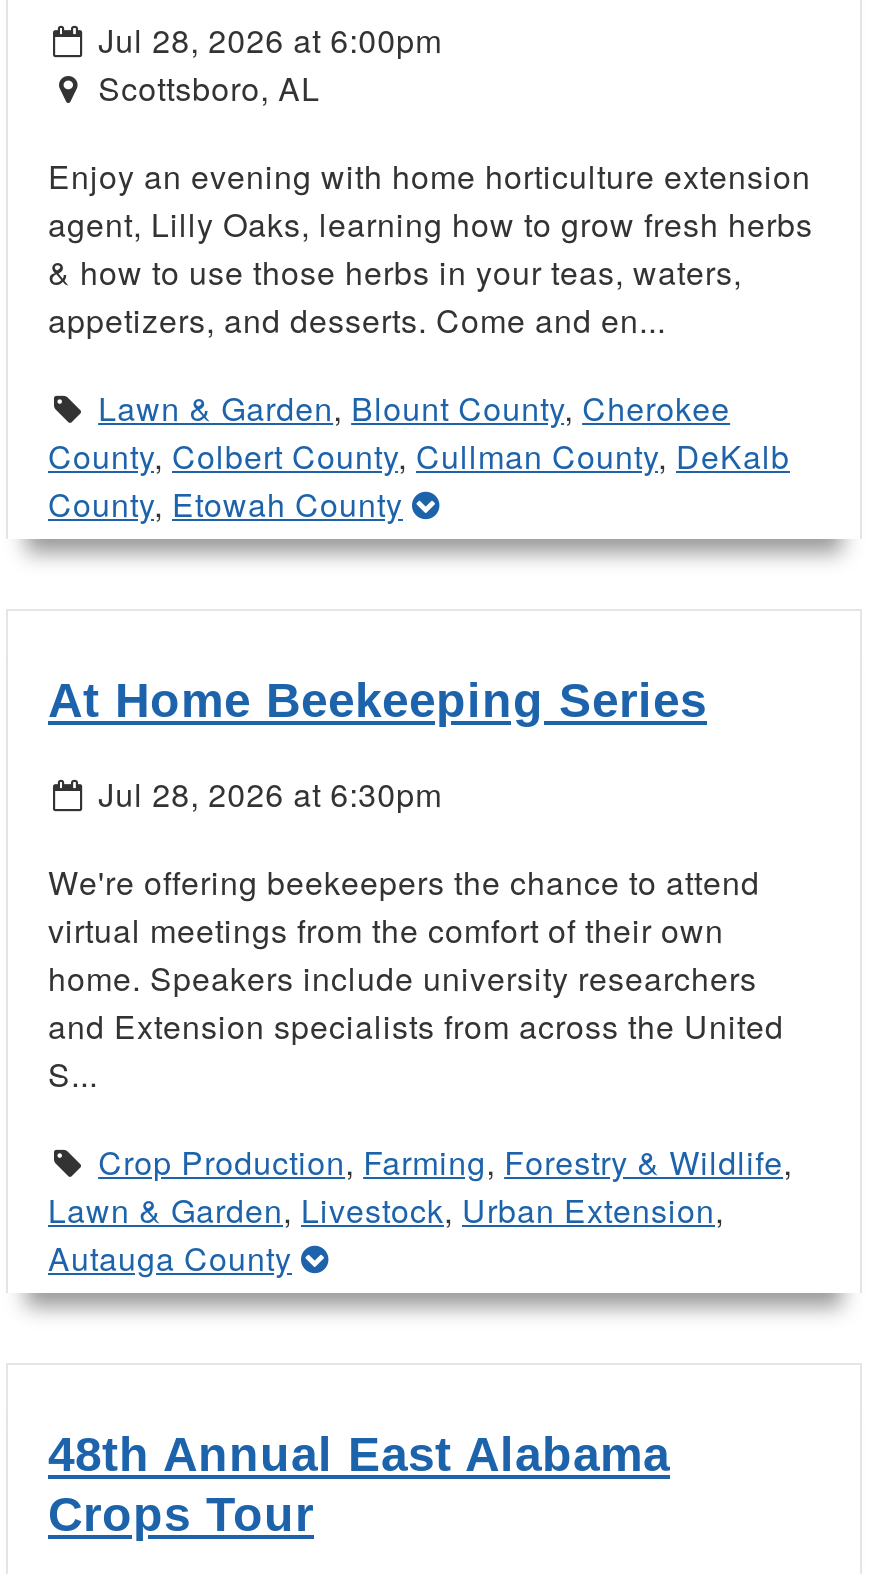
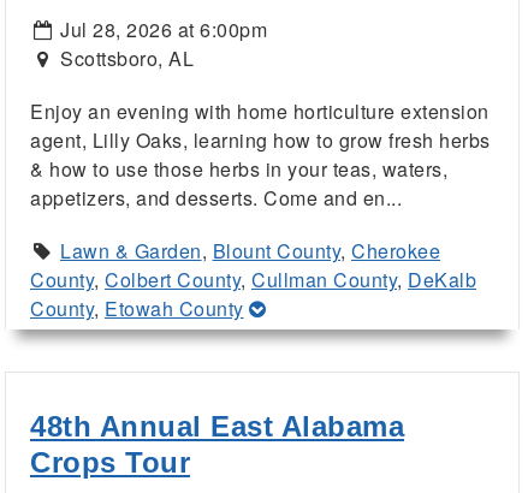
[48,673,792,1281] At Home Beekeeping Series | Jul 28, 2026 at 6:30pm | We're offering beekeepers the chance to attend | virtual meetings from the comfort of their own | home. Speakers include university researchers | and Extension specialists from across the United | S... | Crop Production, Farming, Forestry & Wildlife, | Lawn & Garden, Livestock, Urban Extension, | Autauga County -> none

